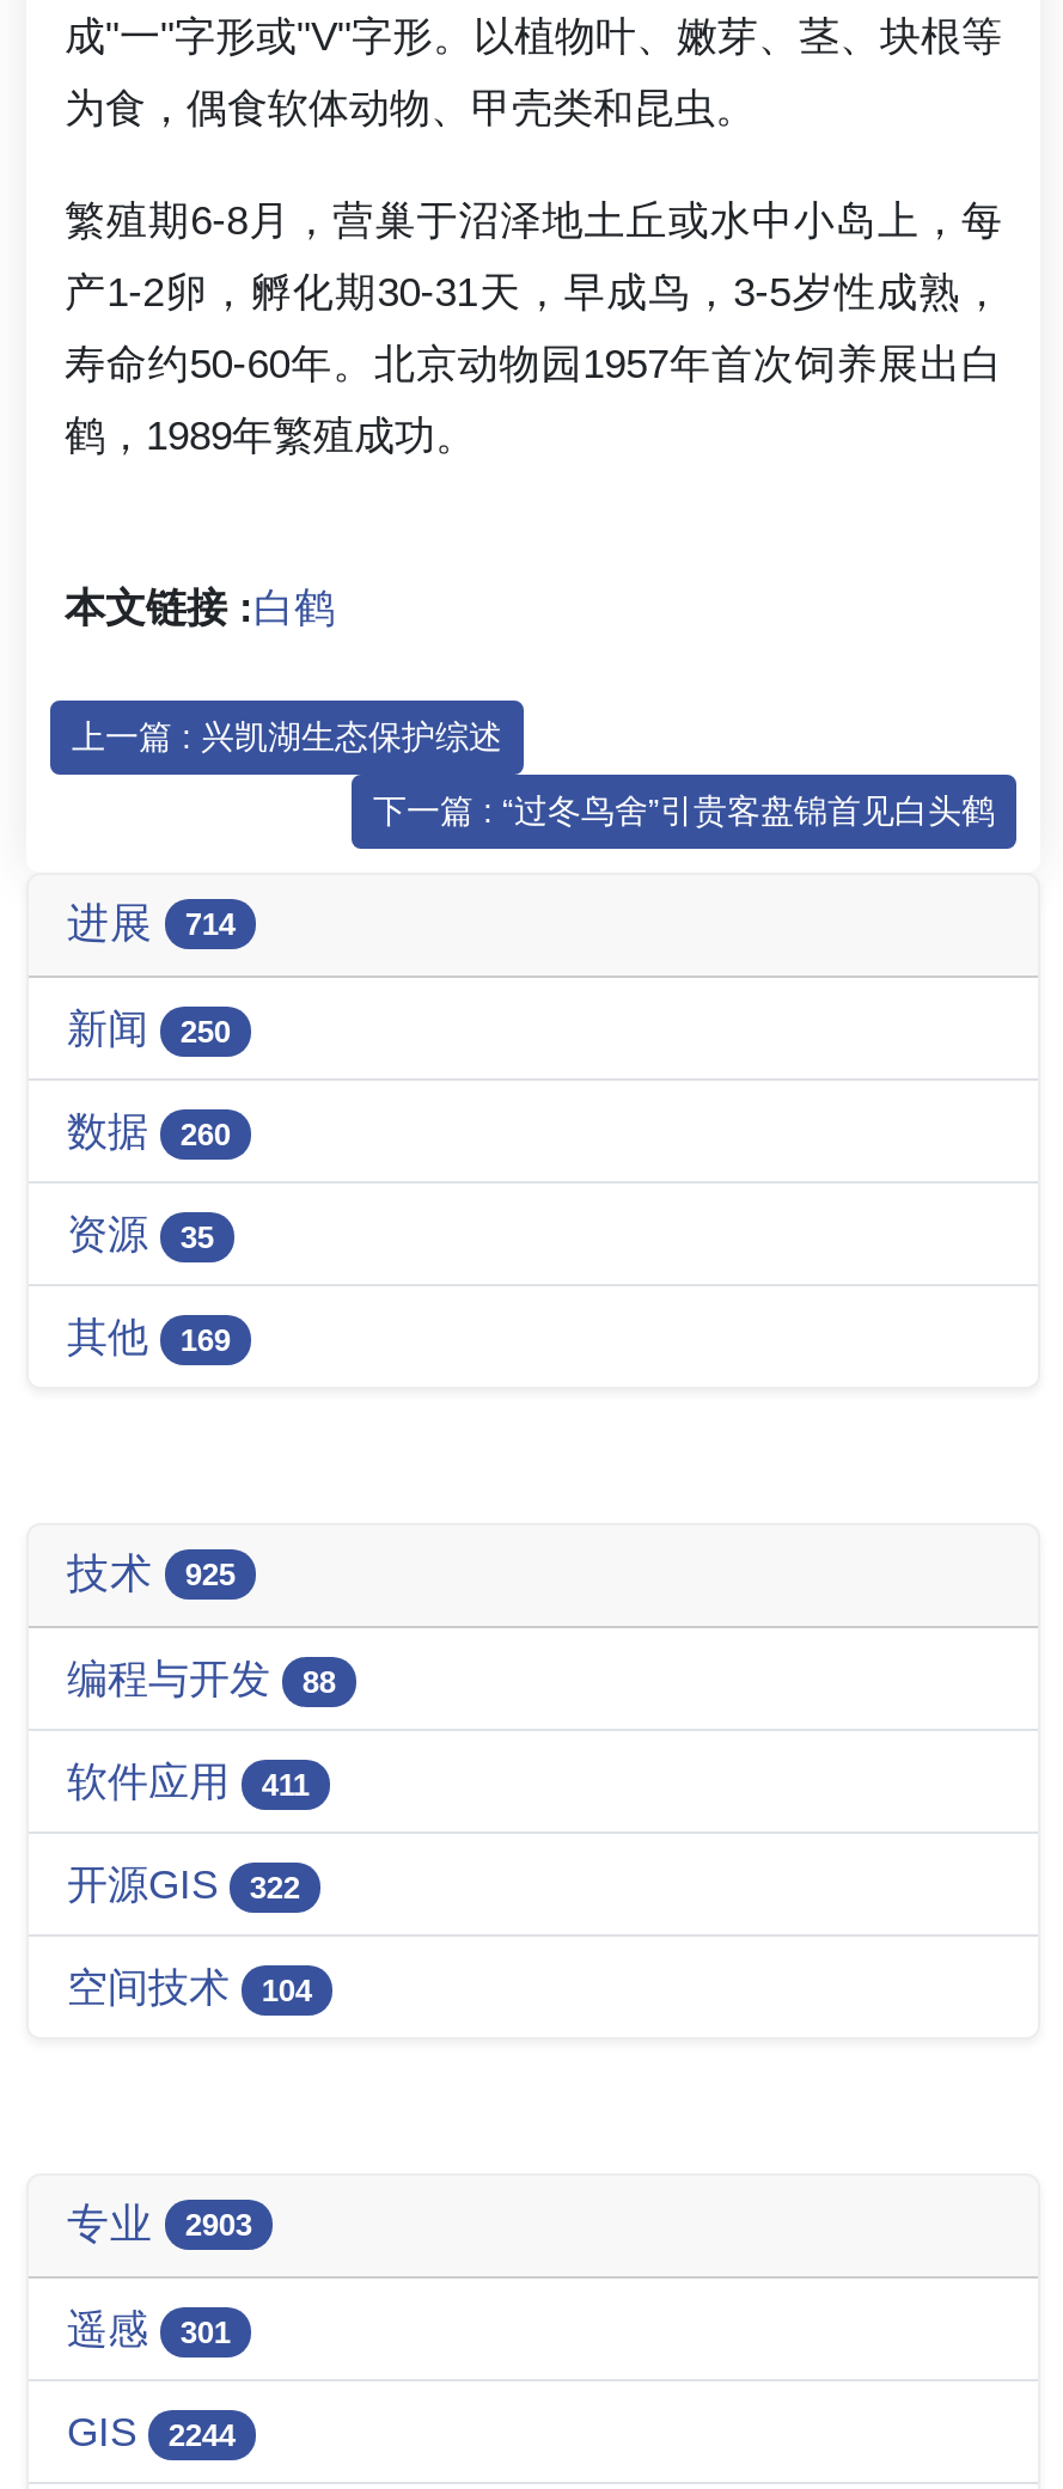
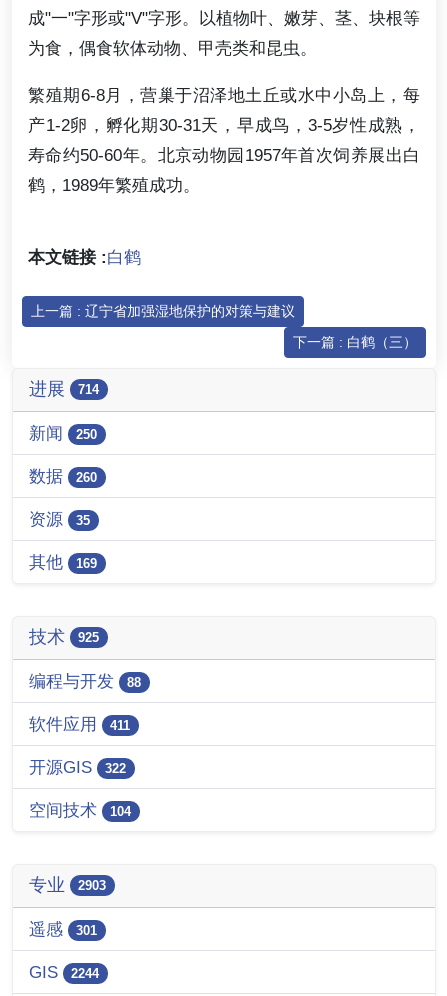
[72,716,502,755] 上一篇 : 兴凯湖生态保护综述 -> [31,303,295,319] 上一篇 : 辽宁省加强湿地保护的对策与建议
[373,790,995,829] 下一篇 : “过冬鸟舍”引贵客盘锦首见白头鹤 -> [293,334,417,350] 下一篇 : 白鹤（三）

